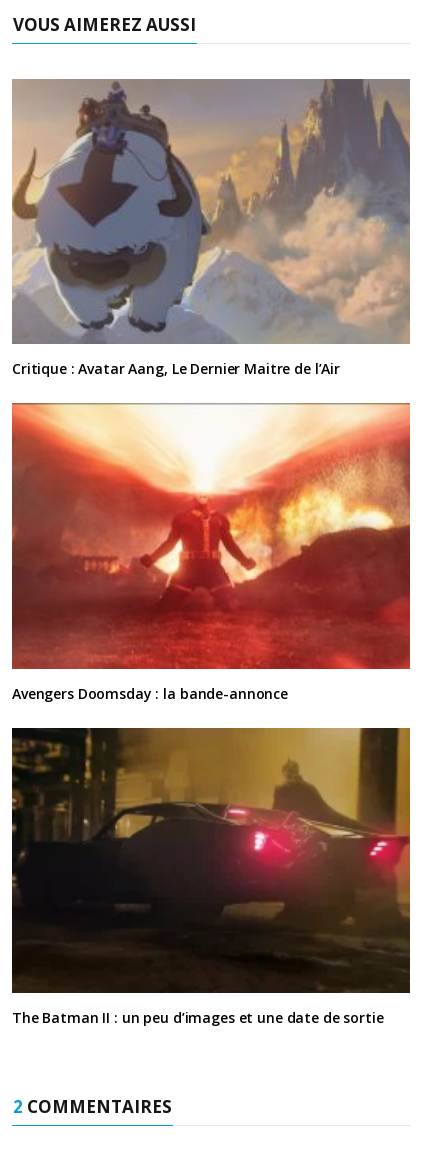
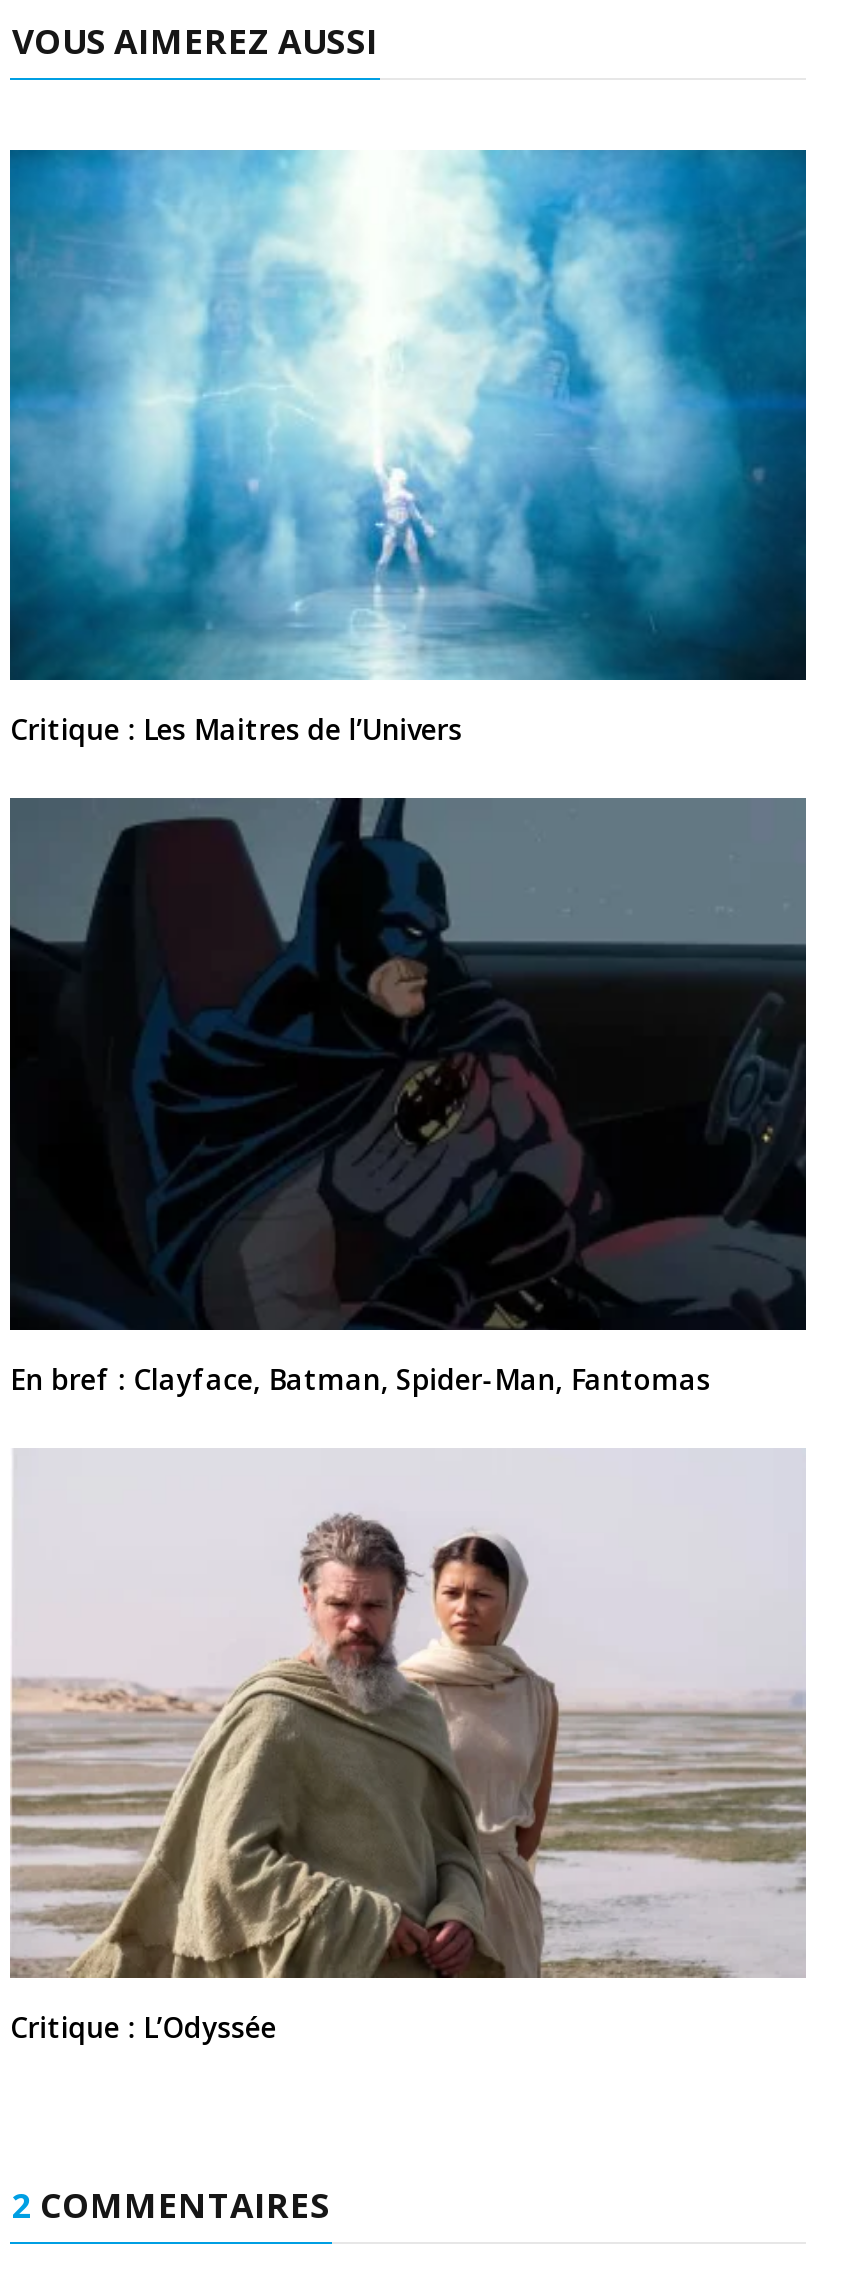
[11,78,411,378] [image] | Critique : Avatar Aang, Le Dernier Maitre de l’Air -> [8,148,808,749] [image] | Critique : Les Maitres de l’Univers
[11,402,411,703] [image] | Avengers Doomsday : la bande-annonce -> [8,796,808,1398] [image] | En bref : Clayface, Batman, Spider-Man, Fantomas
[11,727,411,1027] [image] | The Batman II : un peu d’images et une date de sortie -> [10,1448,806,2046] [image] | Critique : L’Odyssée

